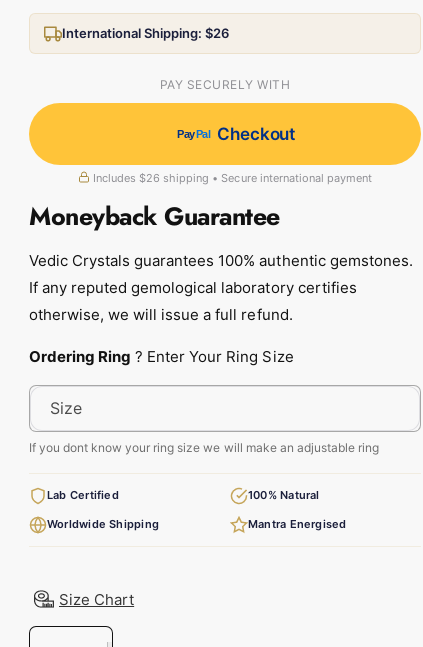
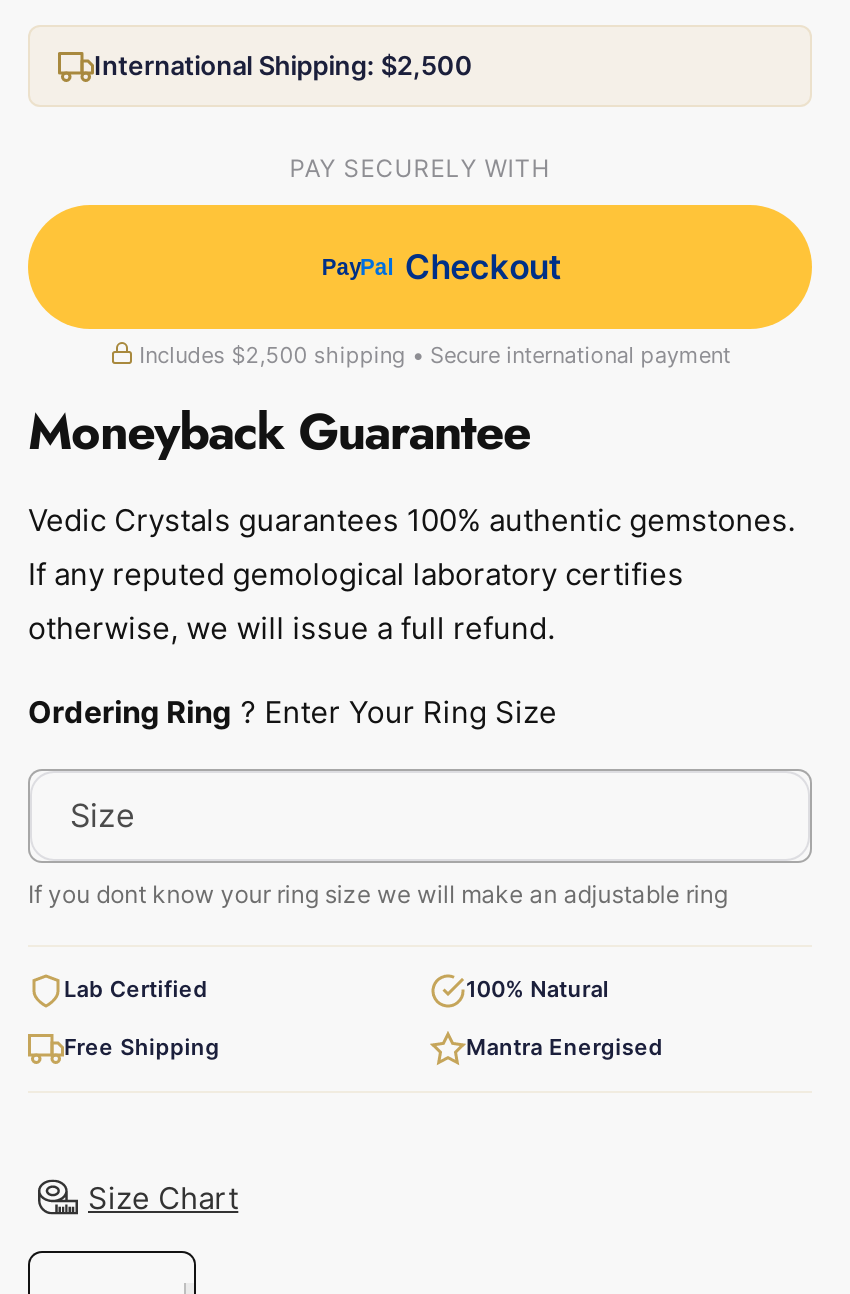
[62,25,229,41] International Shipping: $26 -> [94,50,473,82] International Shipping: $2,500
[93,171,372,185] Includes $26 shipping • Secure international payment -> [139,342,731,370] Includes $2,500 shipping • Secure international payment
[47,517,159,531] Worldwide Shipping -> [64,1034,220,1062] Free Shipping

